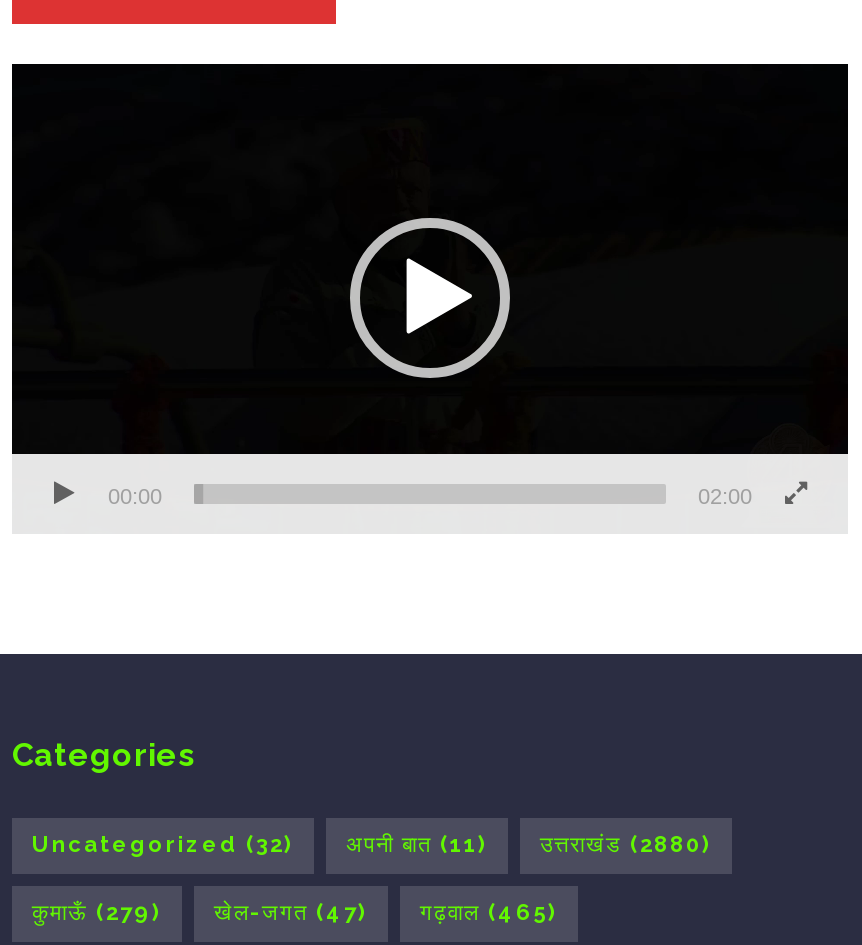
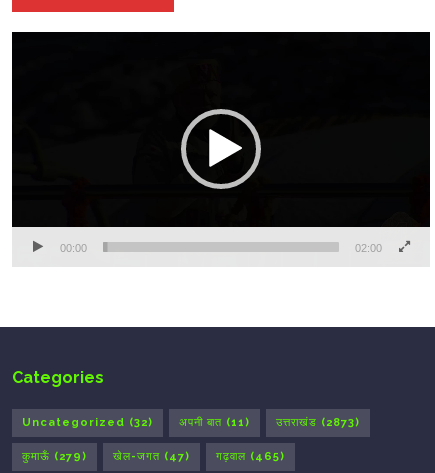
[32,831,712,857] Uncategorized (32) अपनी बात (11) उत्तराखंड (2880) -> [22,416,360,429] Uncategorized (32) अपनी बात (11) उत्तराखंड (2873)

